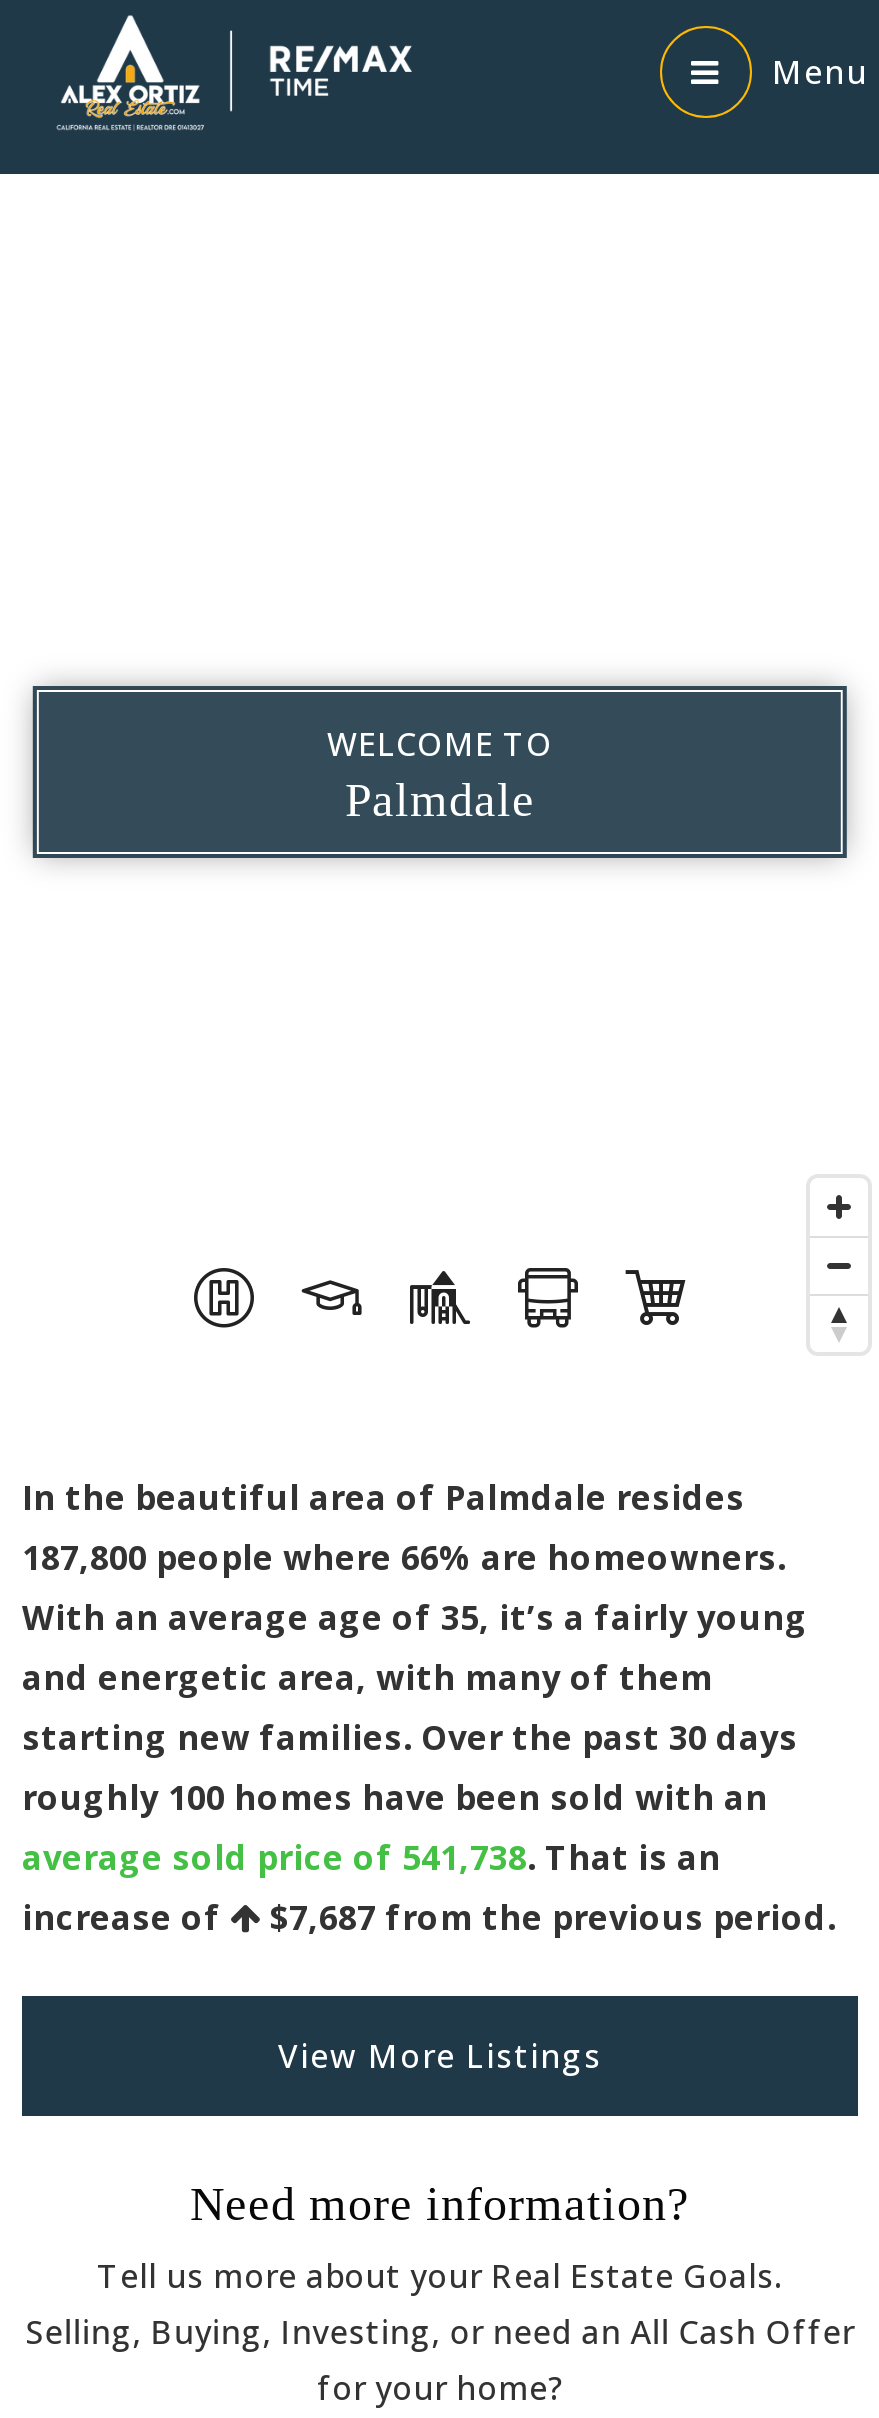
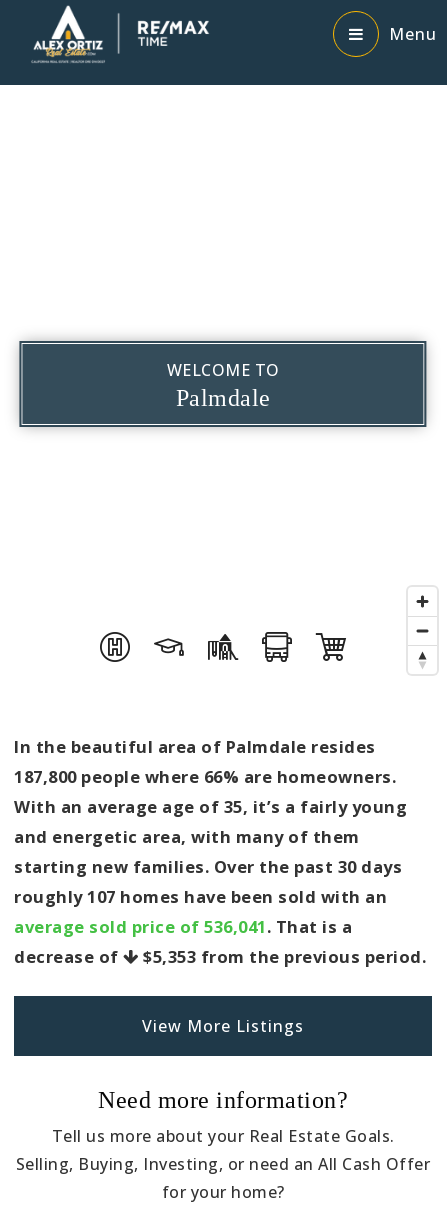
[22,1774,768,1820] roughly 100 homes have been sold with an -> [14,885,387,908] roughly 107 homes have been sold with an
[22,1834,721,1880] average sold price of 541,738. That is an -> [14,915,352,938] average sold price of 536,041. That is a
[22,1894,230,1940] increase of -> [14,945,123,968] decrease of
[261,1894,836,1940] $7,687 from the previous period. -> [138,945,426,968] $5,353 from the previous period.

